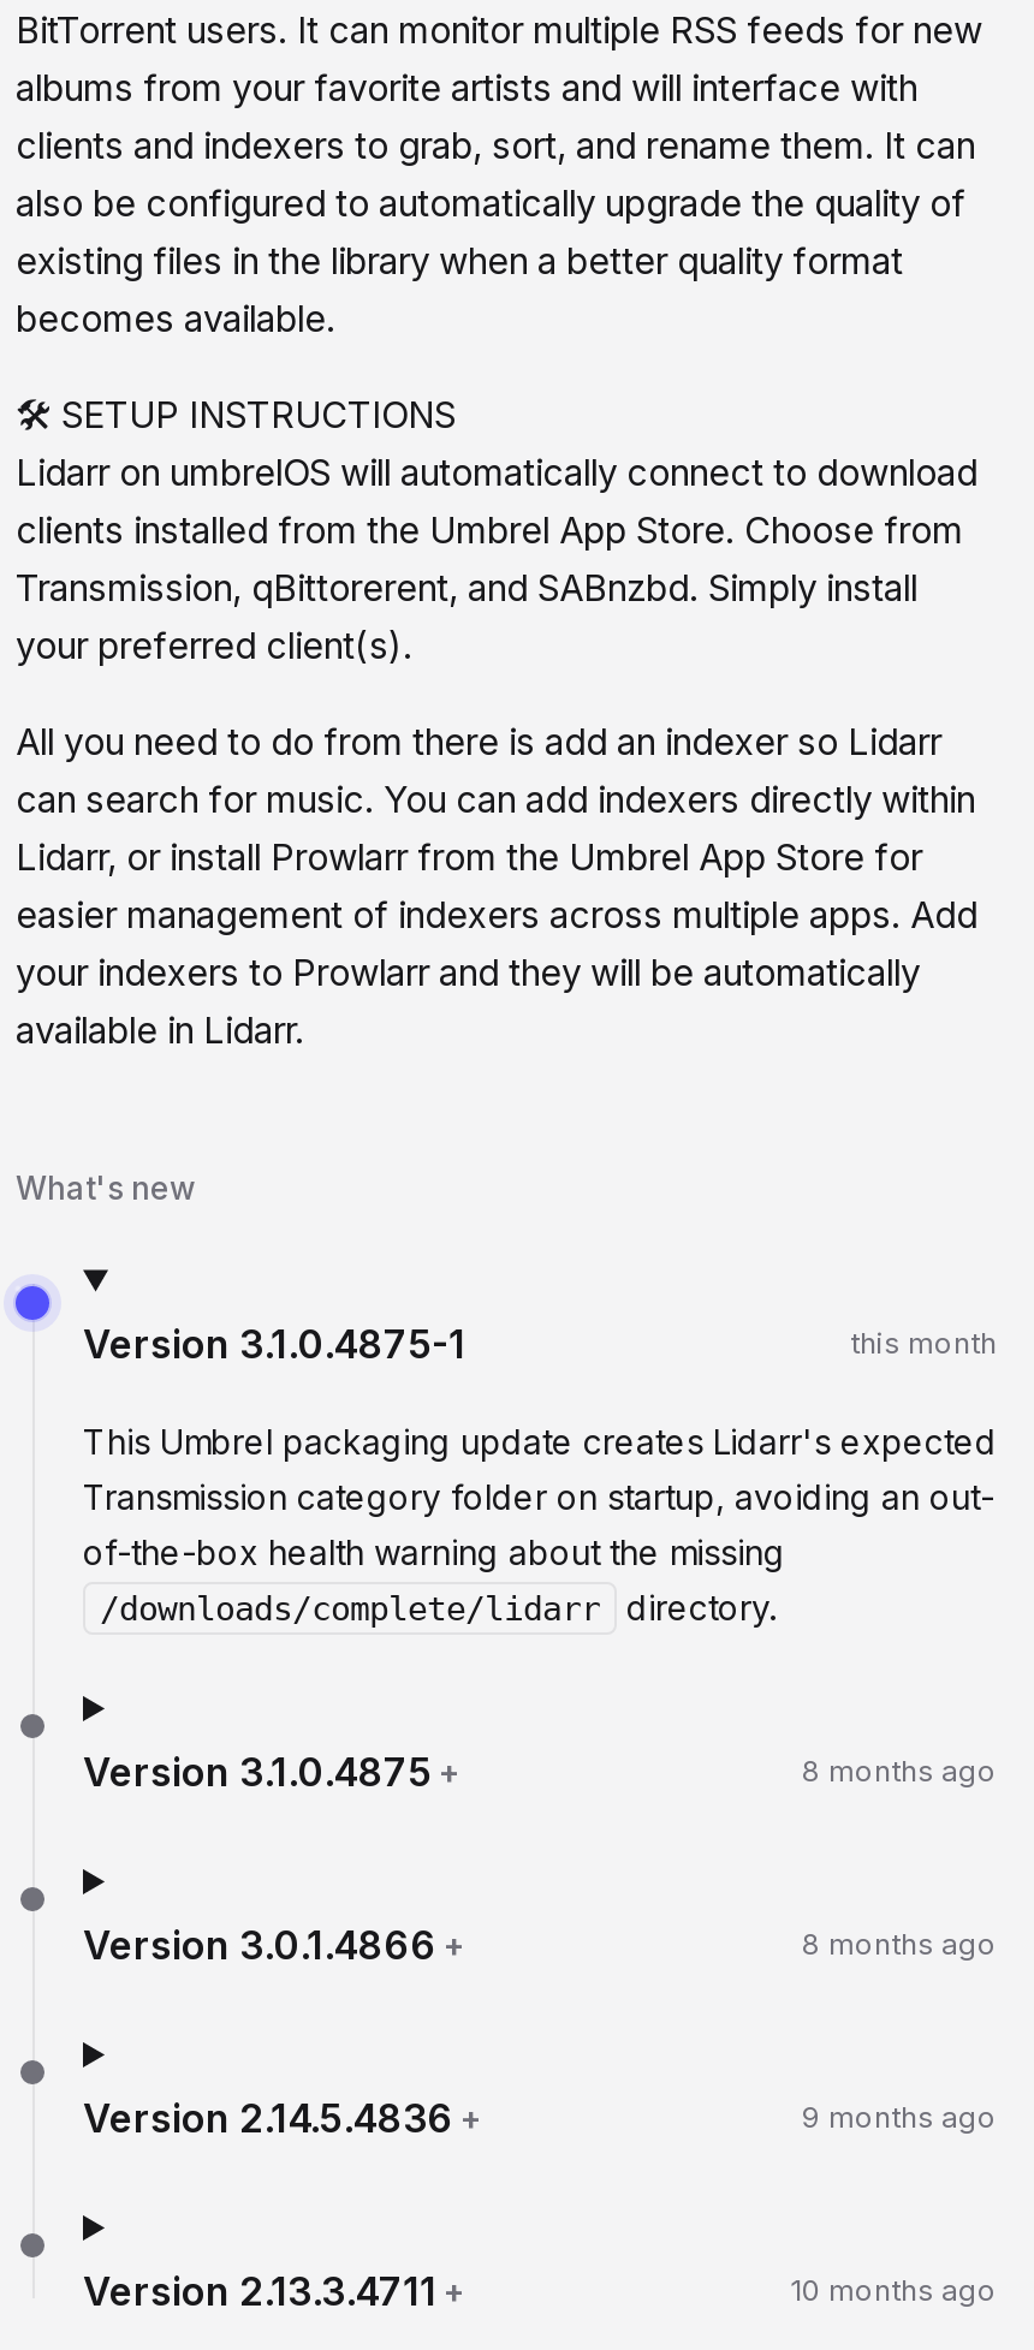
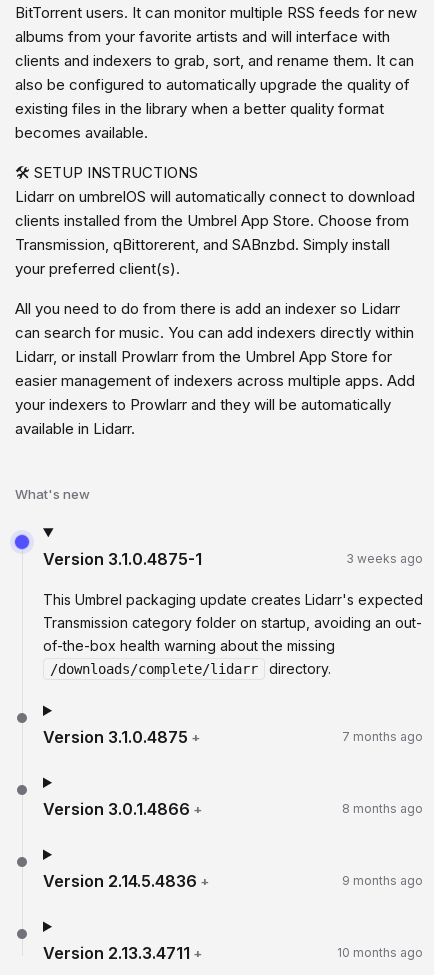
[850,1325,997,1361] this month -> [346,551,423,566] 3 weeks ago
[802,1753,997,1789] 8 months ago -> [342,729,423,744] 7 months ago

